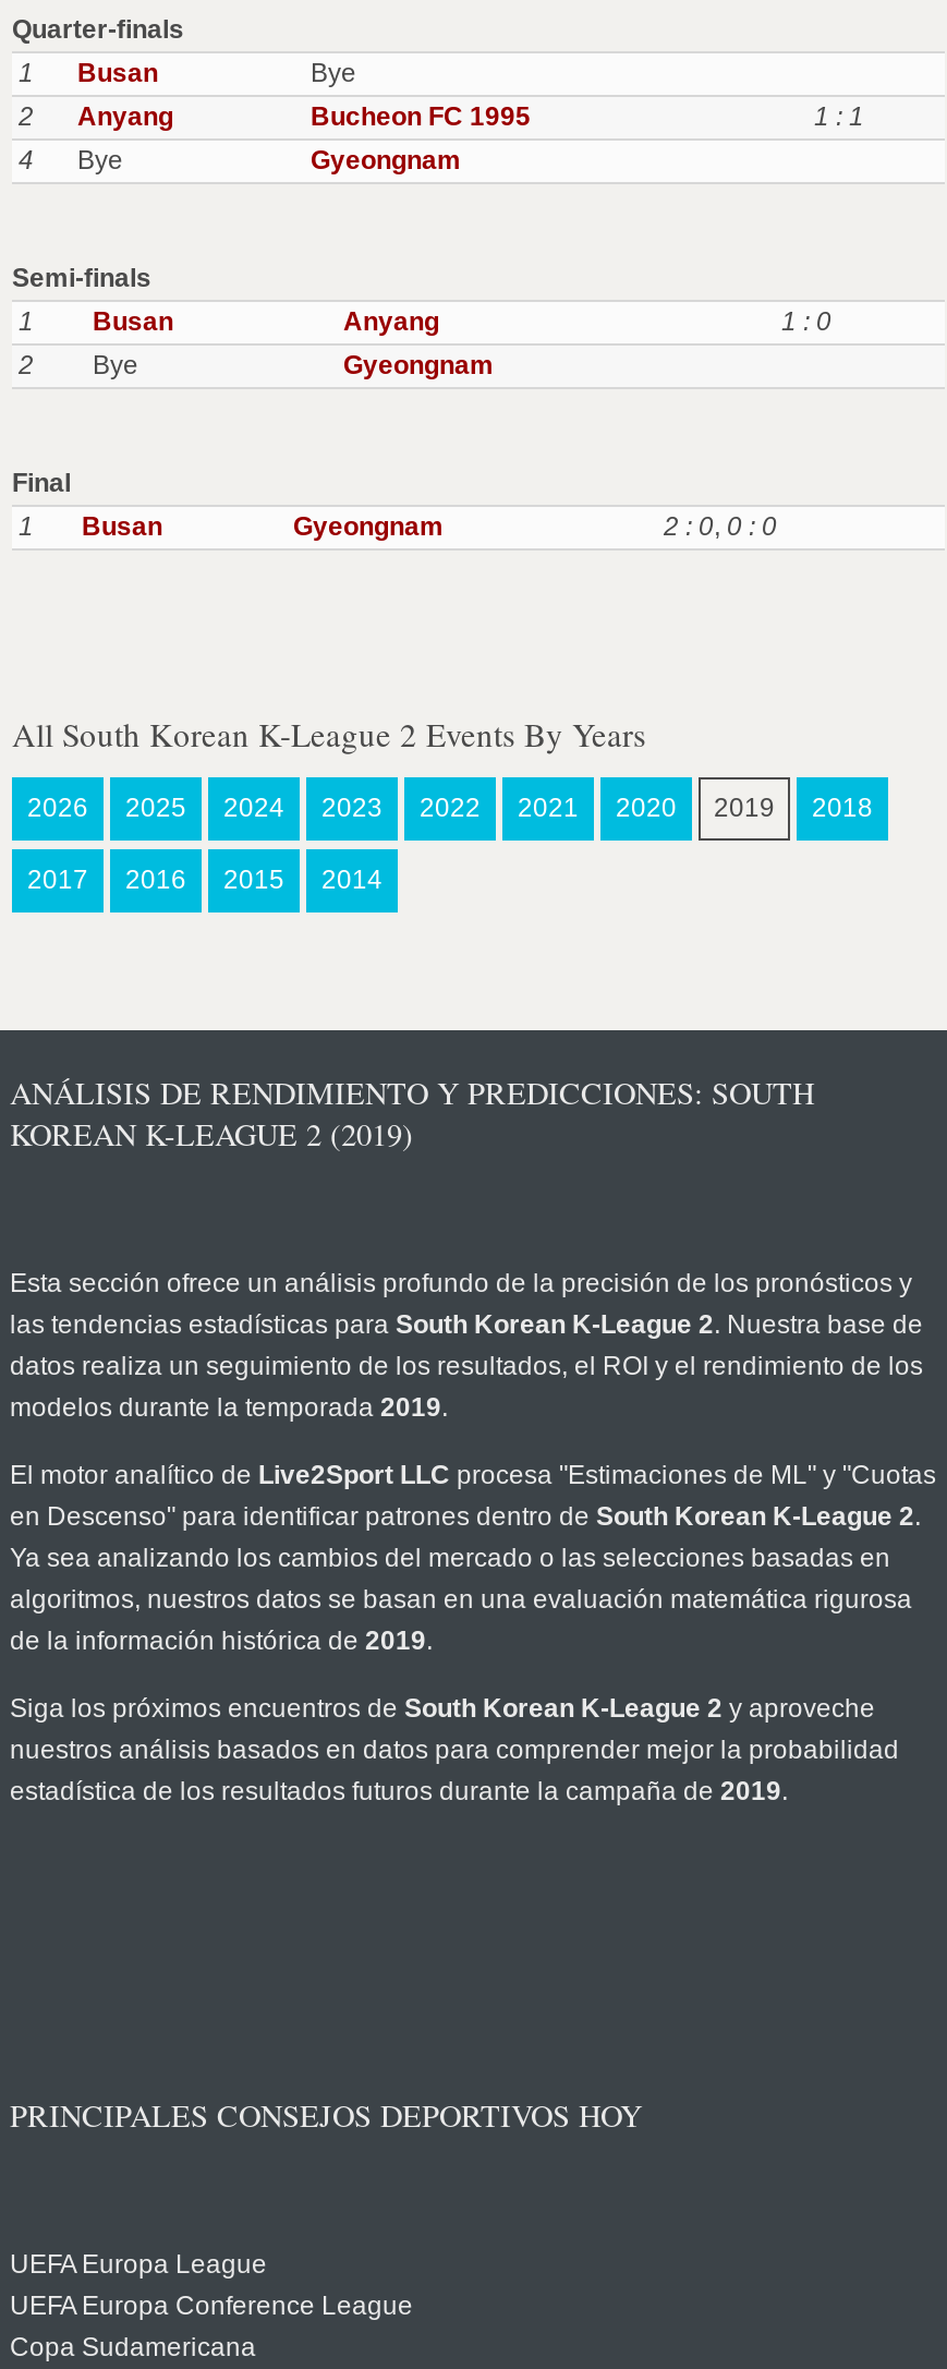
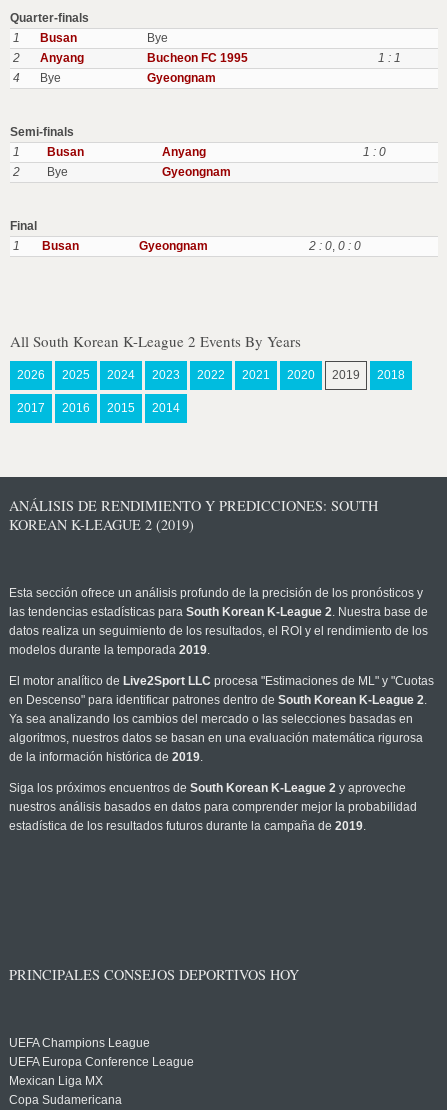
[10,2249,267,2280] UEFA Europa League -> [9,1036,150,1050] UEFA Champions League
none -> [9,1074,103,1088] Mexican Liga MX

